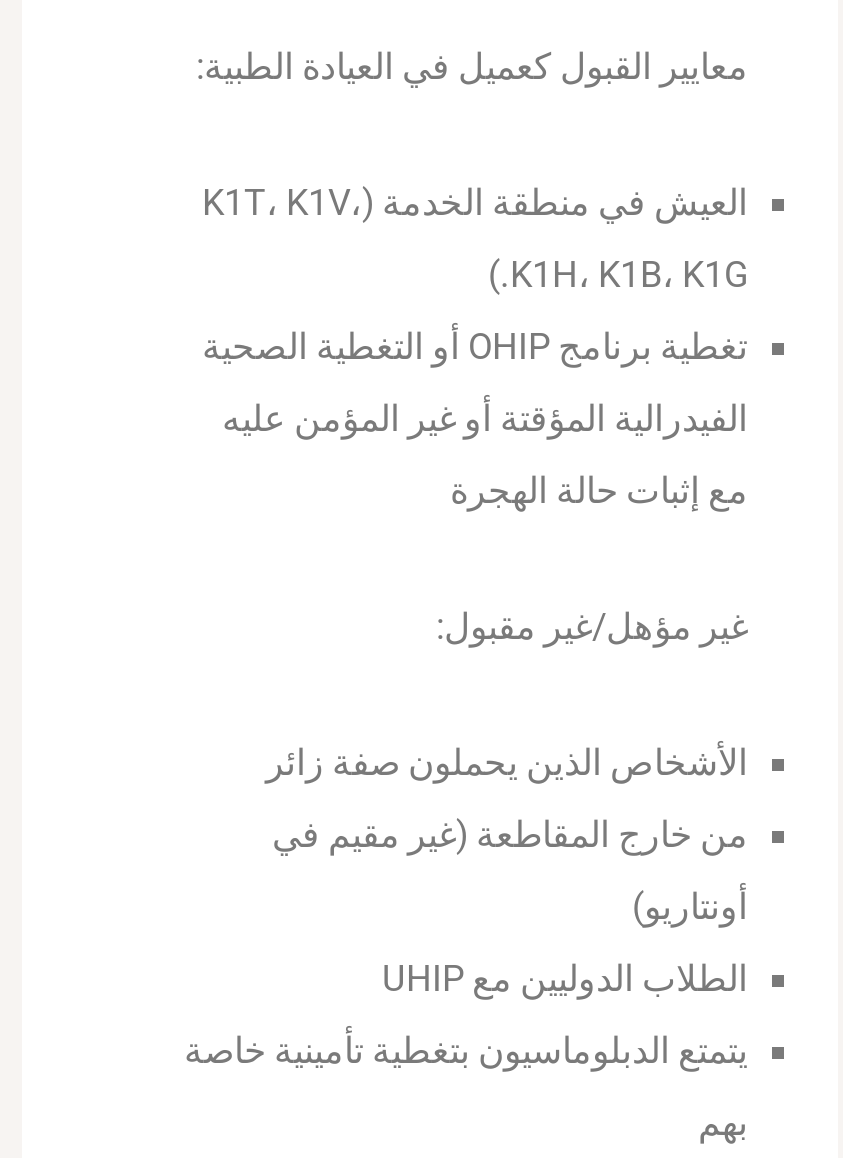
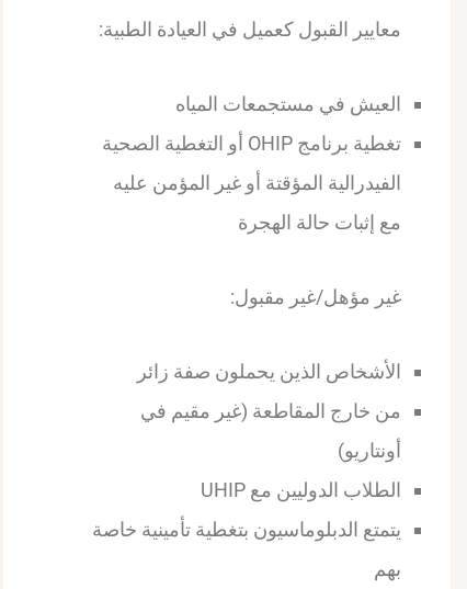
[202,181,748,295] العيش في منطقة الخدمة (K1T، K1V، | K1H، K1B، K1G.) -> [175,92,401,115] العيش في مستجمعات المياه

